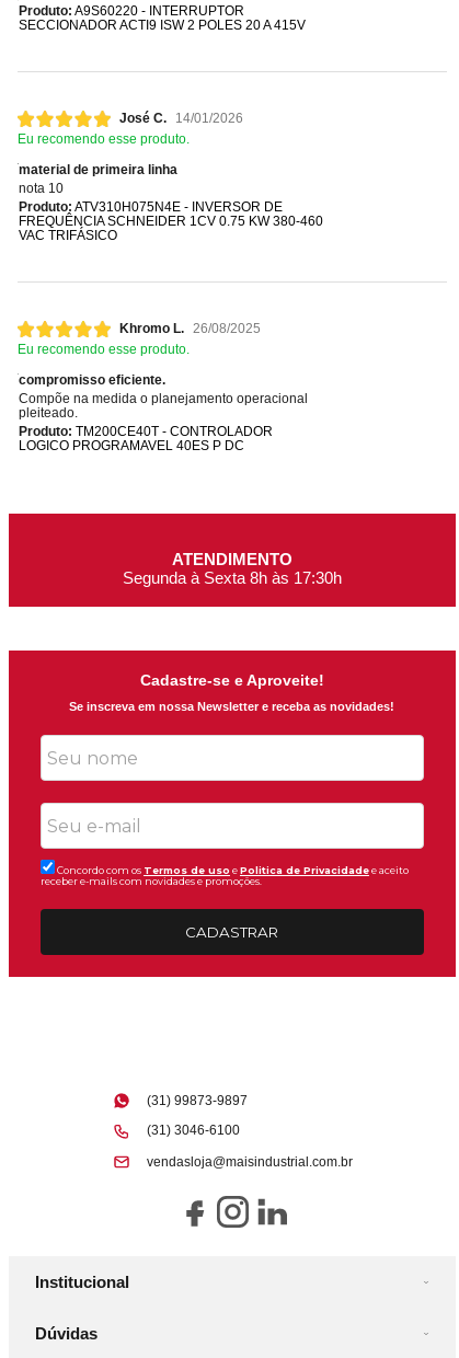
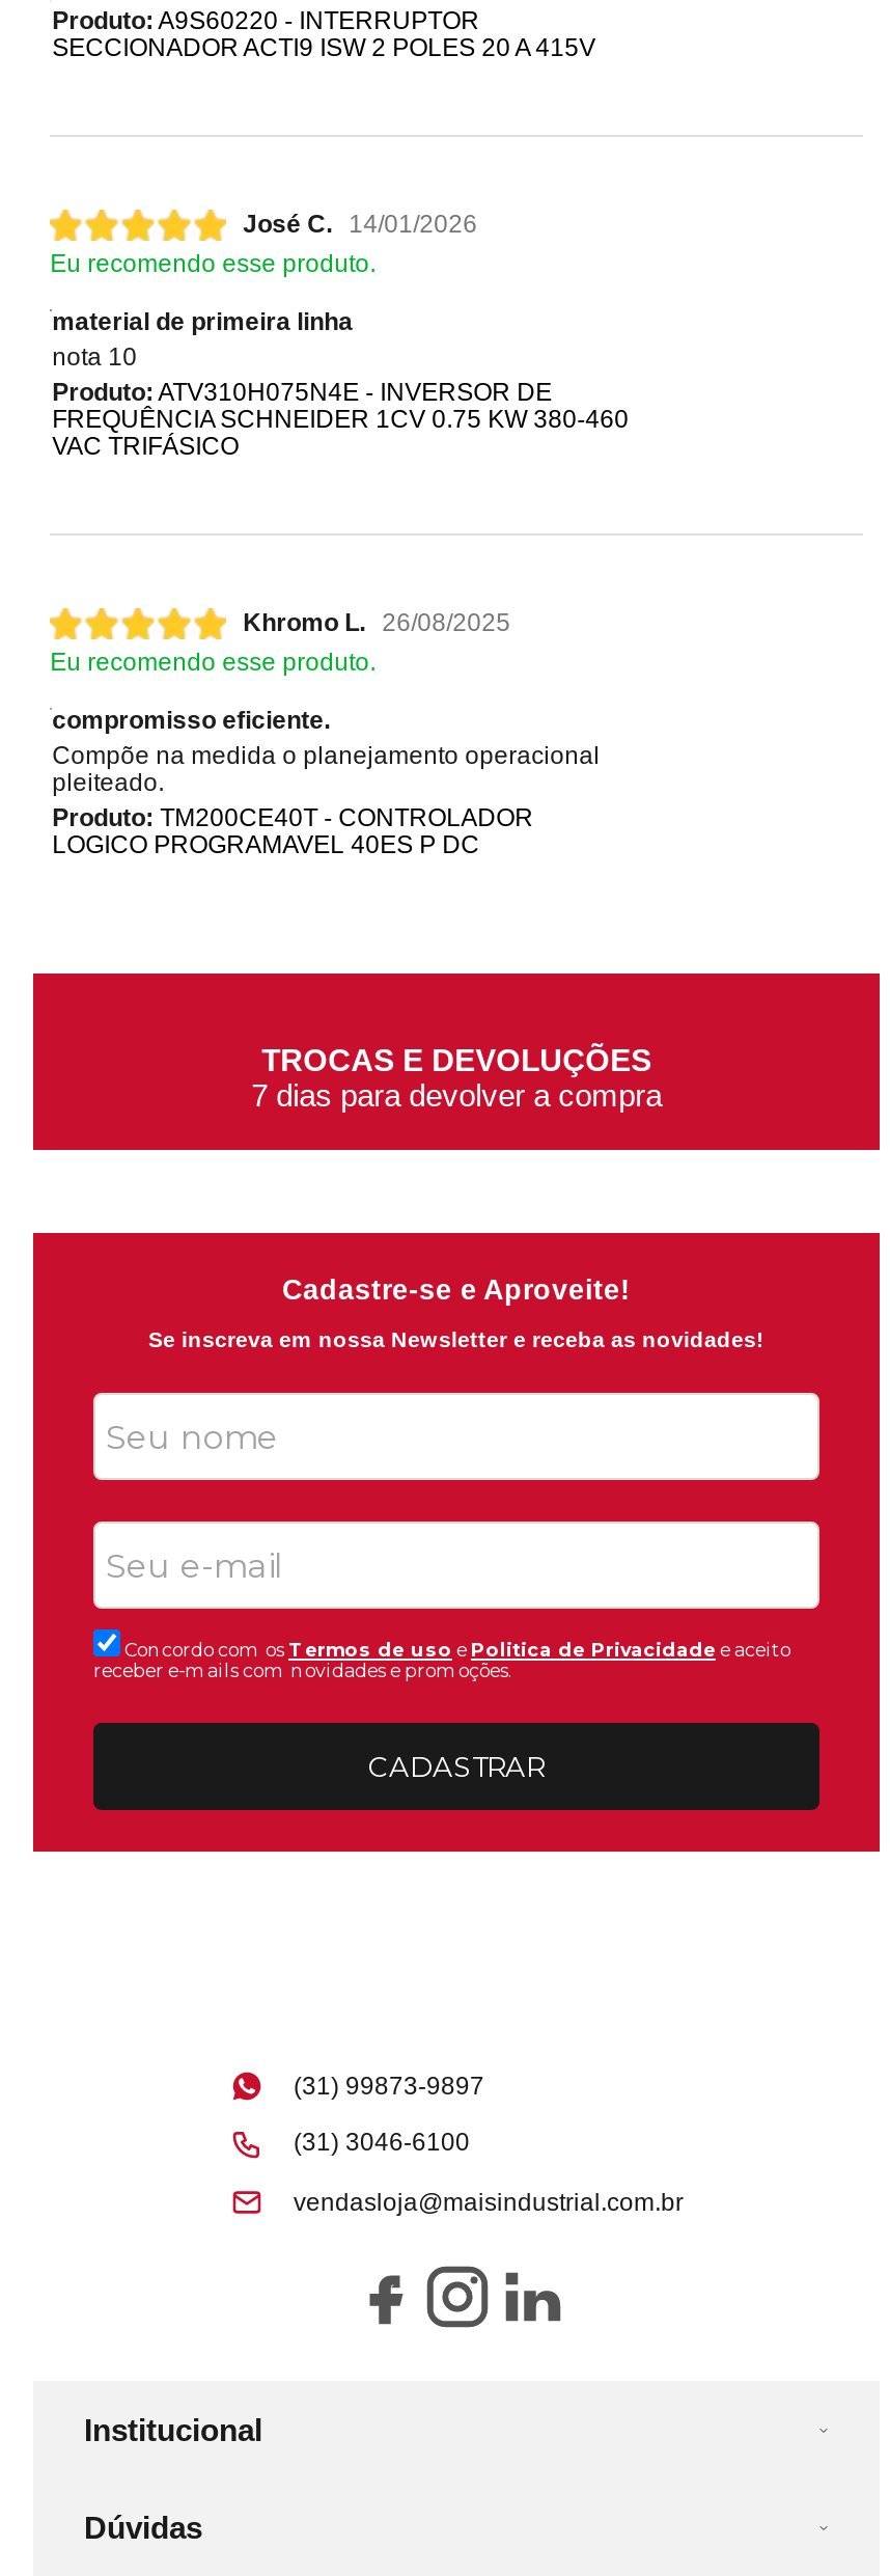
[123,550,342,588] ATENDIMENTO | Segunda à Sexta 8h às 17:30h -> [251,1043,662,1114] TROCAS E DEVOLUÇÕES | 7 dias para devolver a compra

